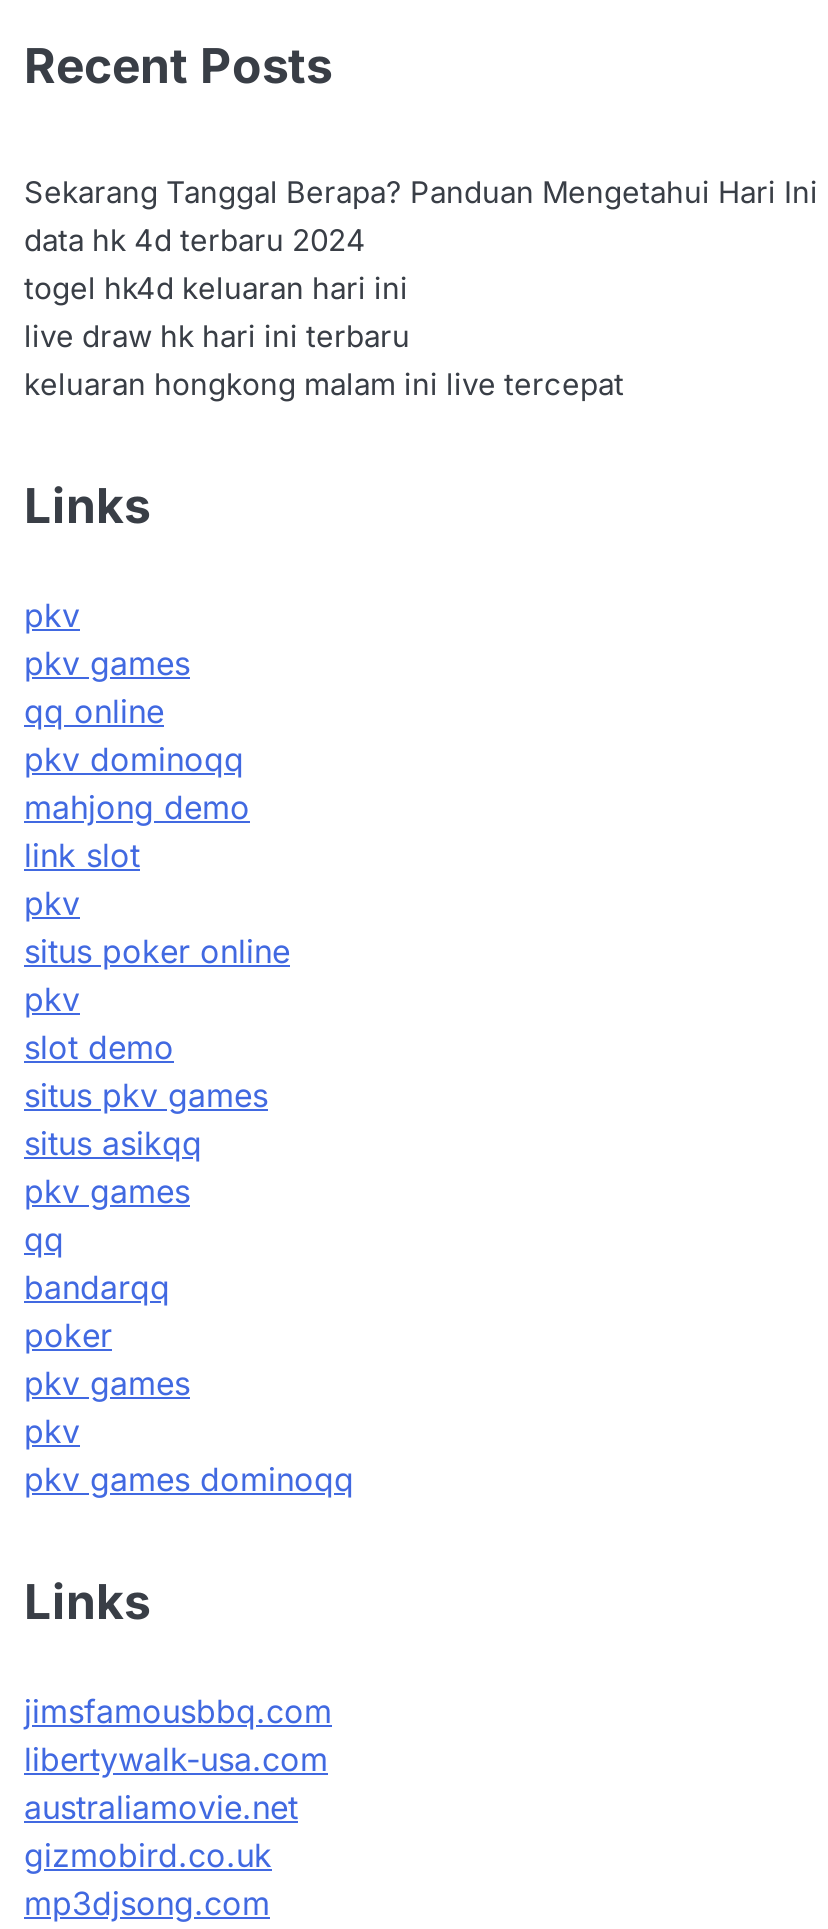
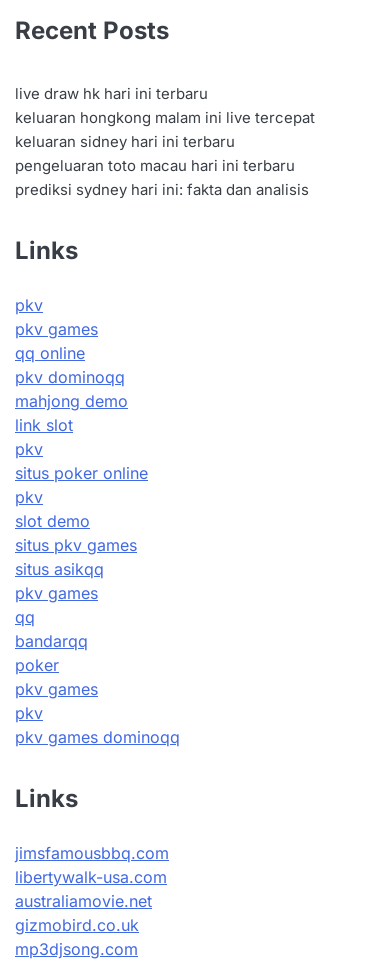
[24,175,818,307] Sekarang Tanggal Berapa? Panduan Mengetahui Hari Ini | data hk 4d terbaru 2024 | togel hk4d keluaran hari ini -> none
moved [24,319,624,403] -> [15,85,315,127]: live draw hk hari ini terbaru | keluaran hongkong malam ini live tercepat
none -> [15,133,309,199] keluaran sidney hari ini terbaru | pengeluaran toto macau hari ini terbaru | prediksi sydney hari ini: fakta dan analisis

